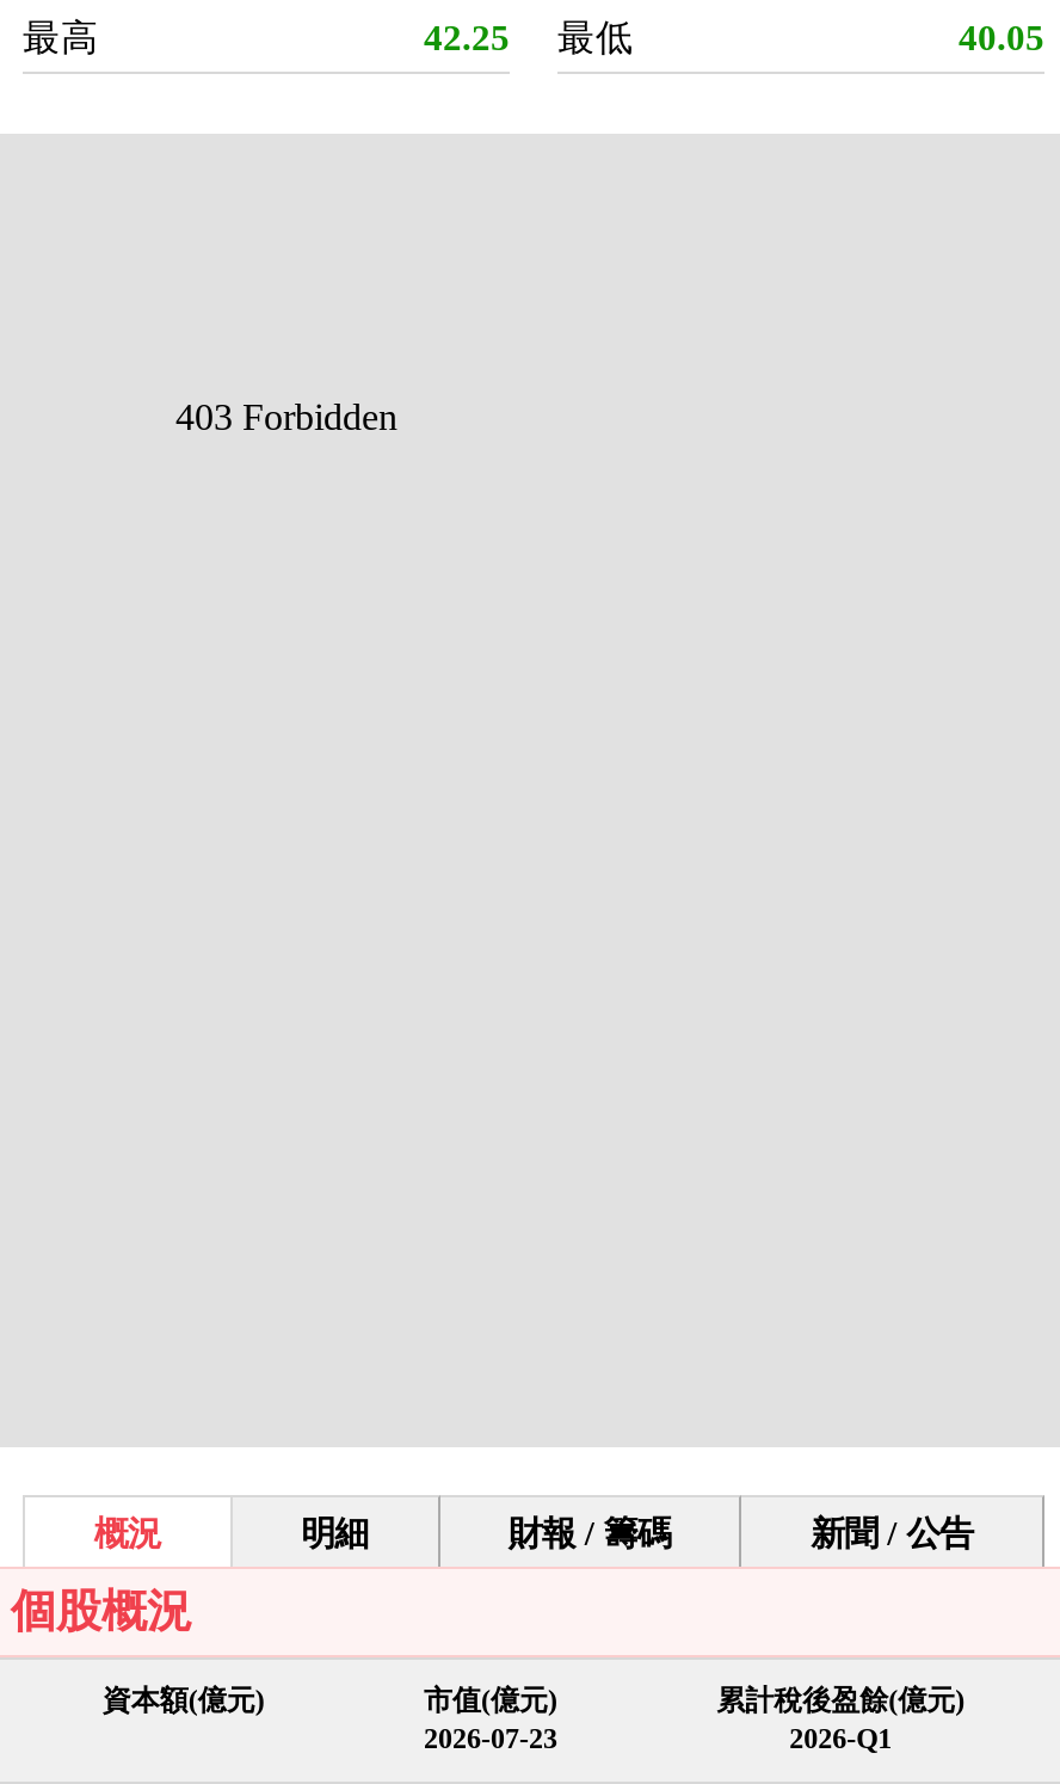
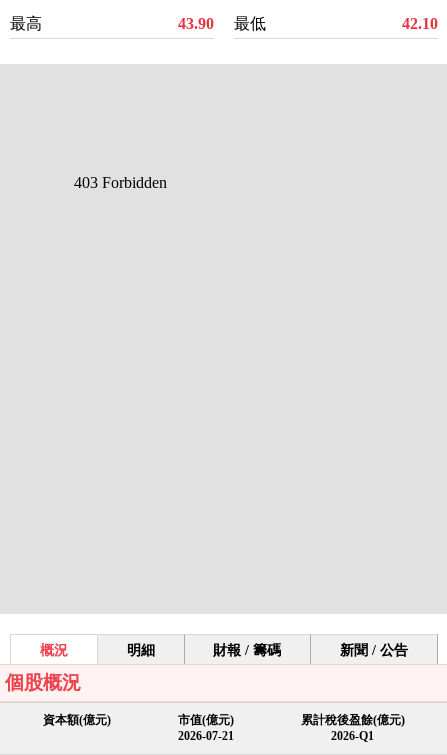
[424,17,634,57] 42.25 最低 -> [178,15,266,32] 43.90 最低
[959,17,1044,57] 40.05 -> [402,15,438,32] 42.10
[424,1722,557,1755] 2026-07-23 -> [178,729,234,743] 2026-07-21

